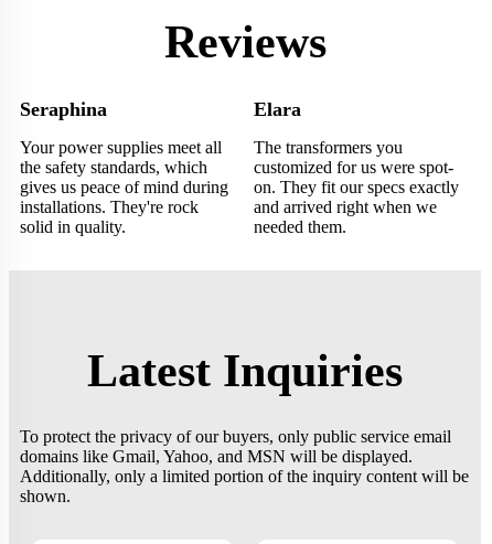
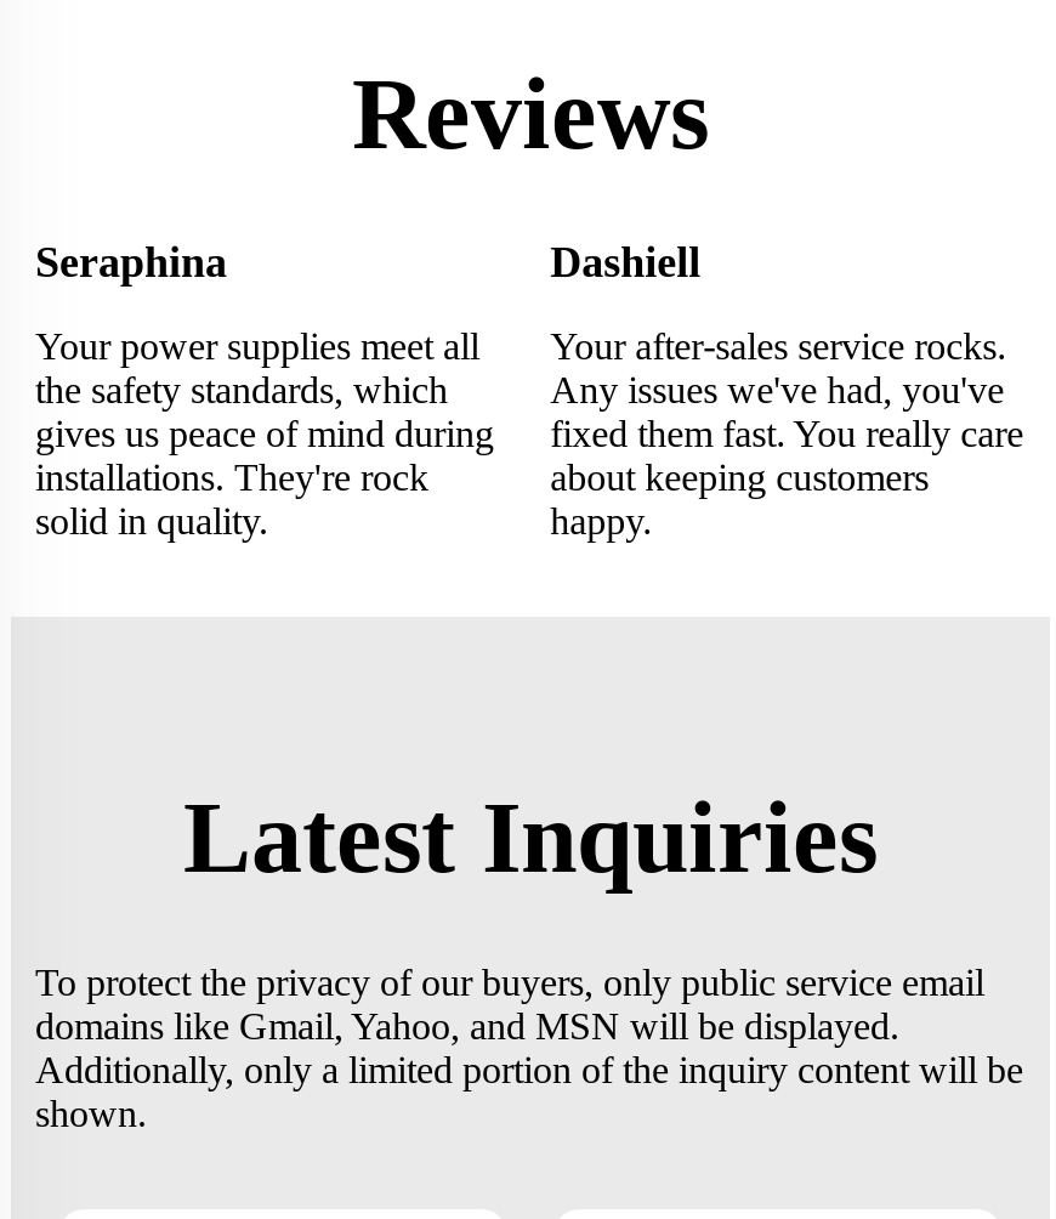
[254,98,301,120] Elara -> [550,238,701,287] Dashiell
[254,138,459,236] The transformers you | customized for us were spot- | on. They fit our specs exactly | and arrived right when we | needed them. -> [550,325,1024,542] Your after-sales service rocks. | Any issues we've had, you've | fixed them fast. You really care | about keeping customers | happy.

